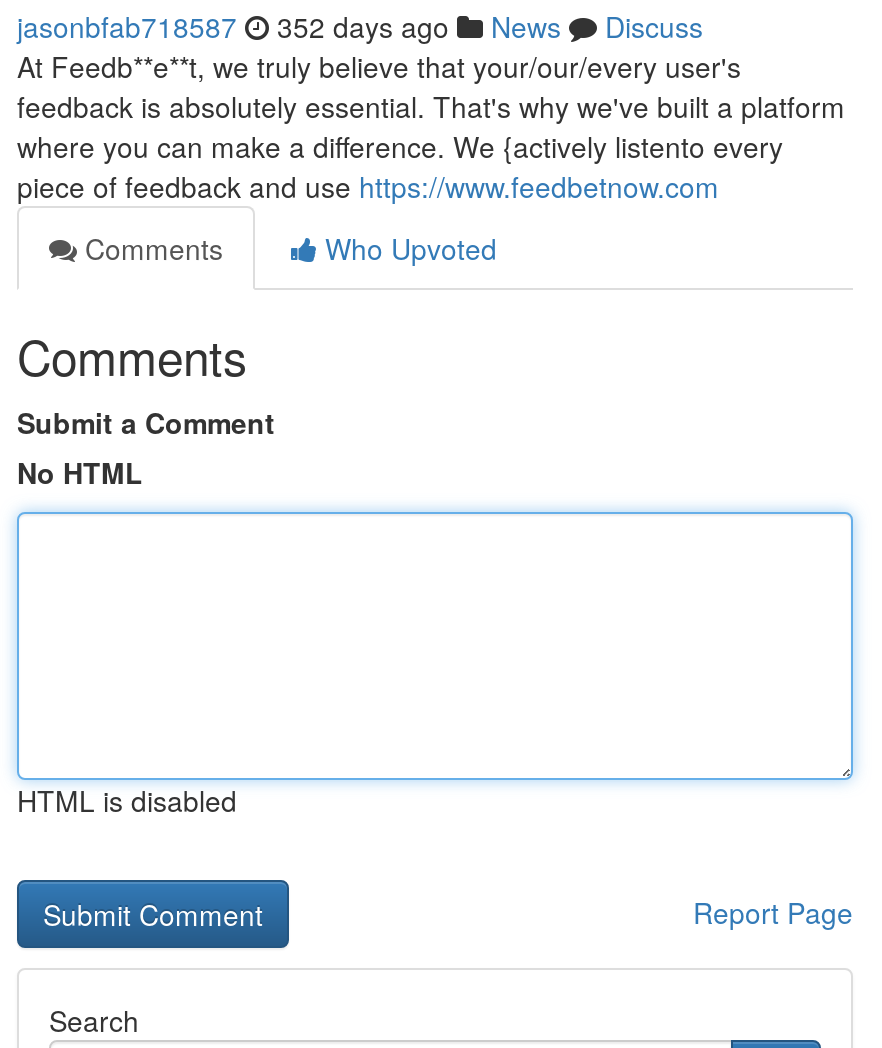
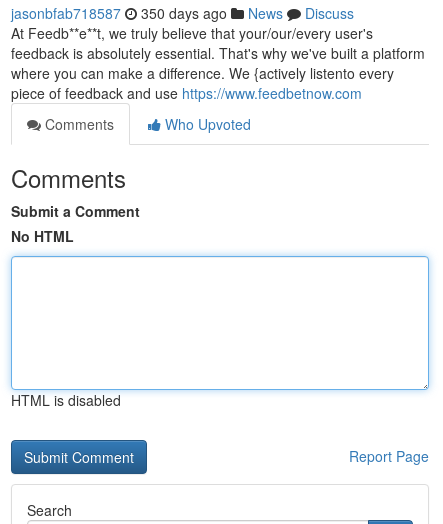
[17,6,703,46] jasonbfab718587 352 days ago News Discuss -> [11,3,354,23] jasonbfab718587 350 days ago News Discuss

